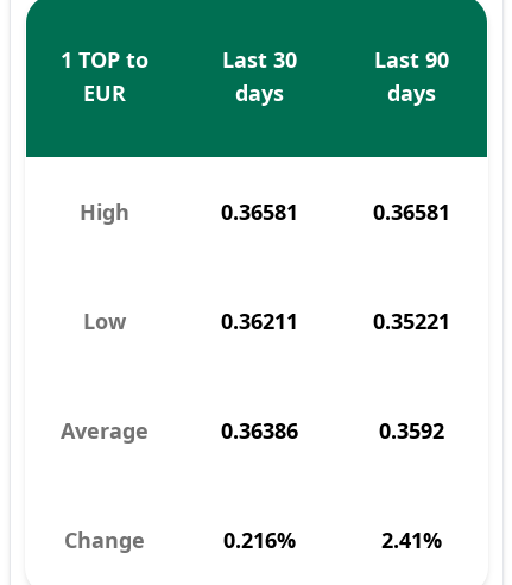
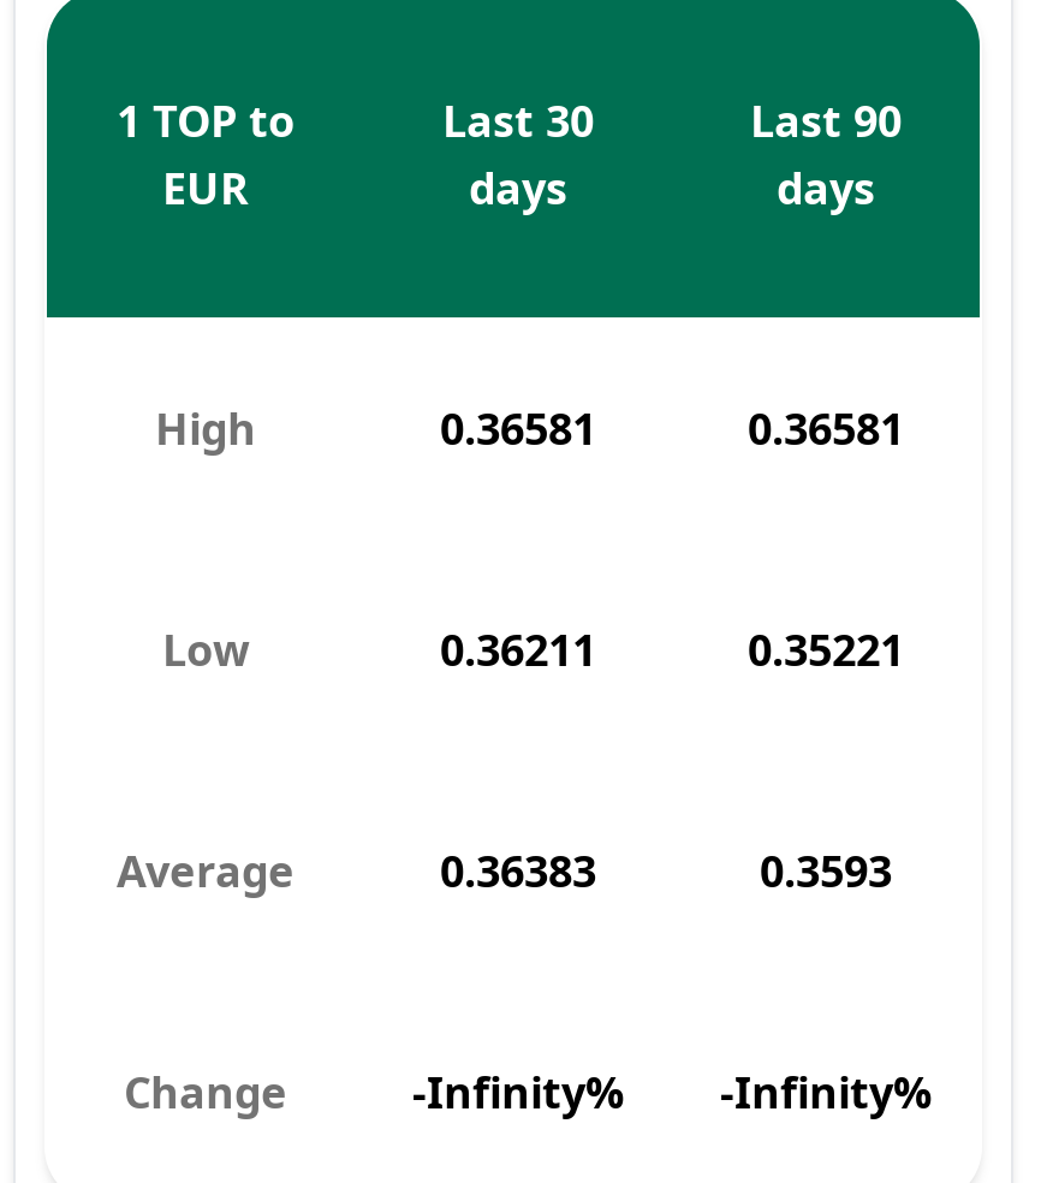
[220,416,298,445] 0.36386 -> [440,842,596,899] 0.36383
[378,416,444,445] 0.3592 -> [760,842,892,899] 0.3593
[223,526,441,554] 0.216% | 2.41% -> [412,1063,932,1120] -Infinity% | -Infinity%

